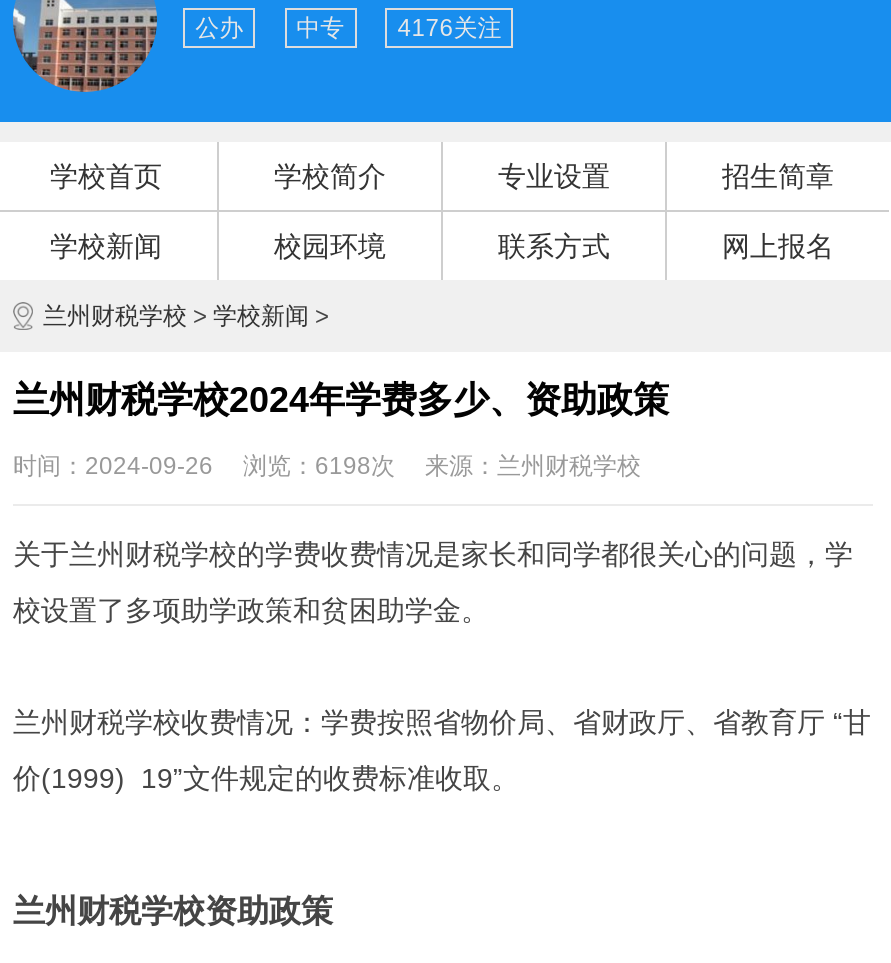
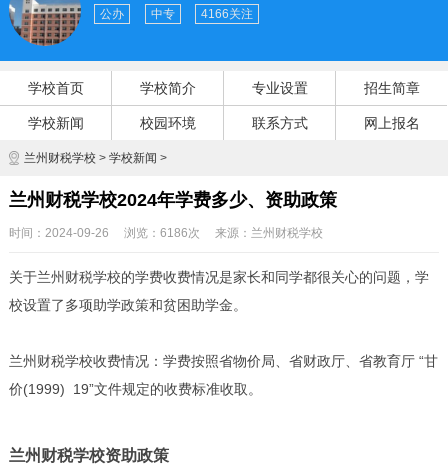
[195,14,502,42] 公办 中专 4176关注 -> [100,7,253,21] 公办 中专 4166关注
[13,451,641,479] 时间：2024-09-26 浏览：6198次 来源：兰州财税学校 -> [9,226,323,240] 时间：2024-09-26 浏览：6186次 来源：兰州财税学校

